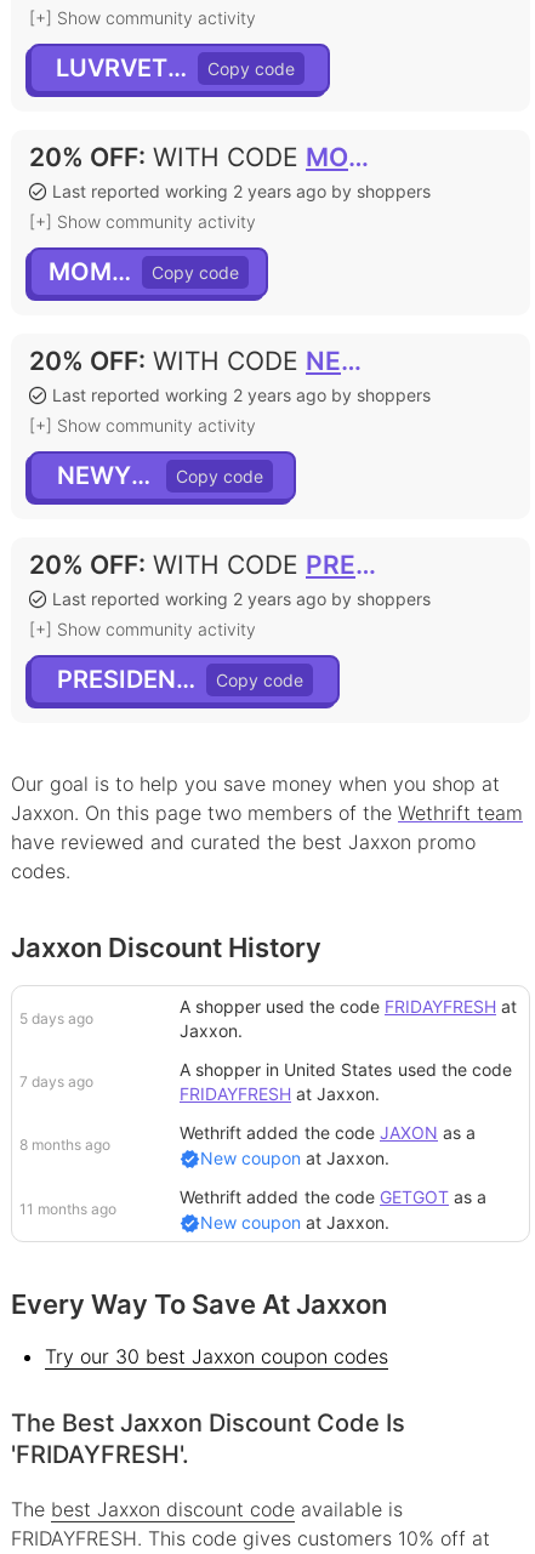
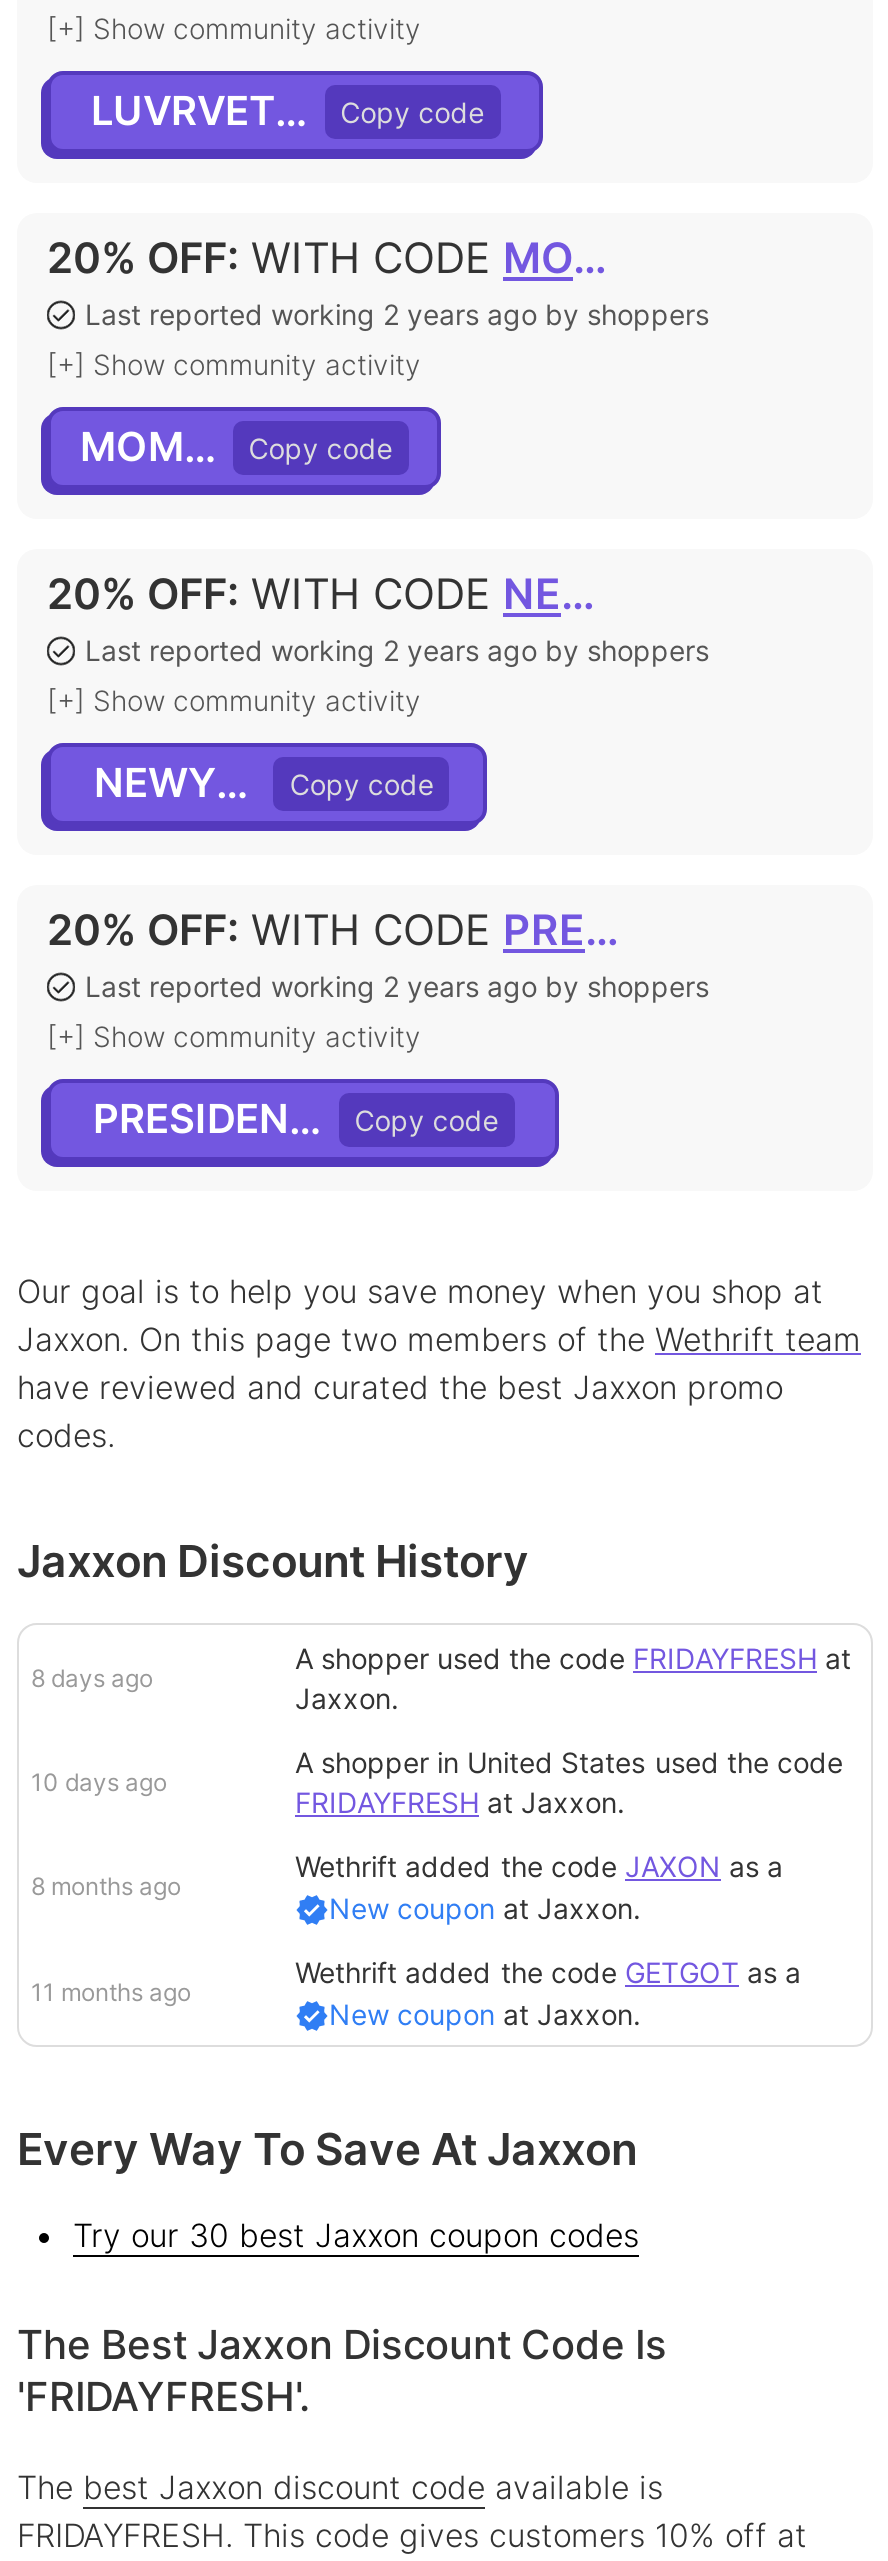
[19,1010,93,1028] 5 days ago -> [31,1663,153,1693] 8 days ago
[19,1073,93,1091] 7 days ago -> [31,1767,167,1797] 10 days ago

